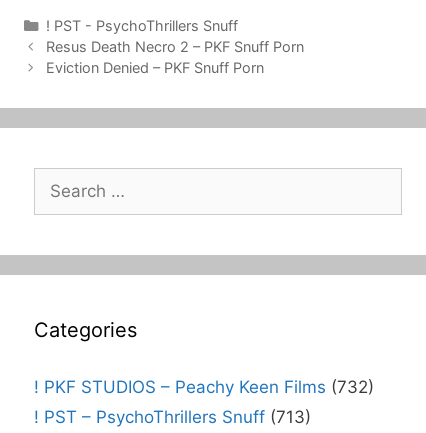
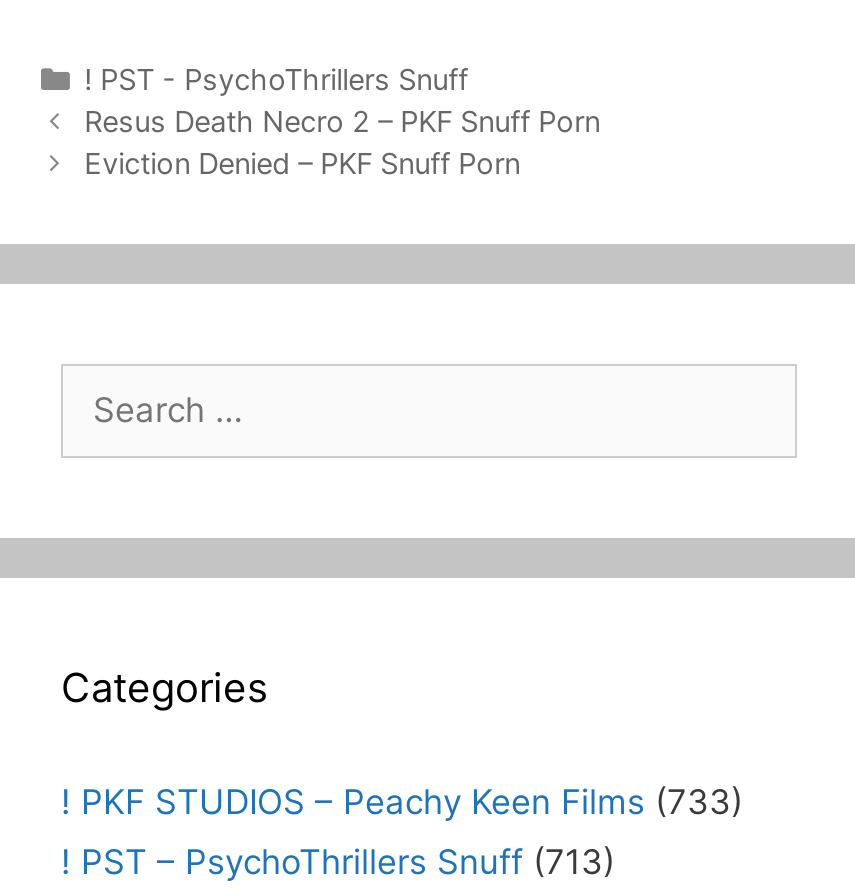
[34,377,374,397] ! PKF STUDIOS – Peachy Keen Films (732) -> [61,782,743,822] ! PKF STUDIOS – Peachy Keen Films (733)

